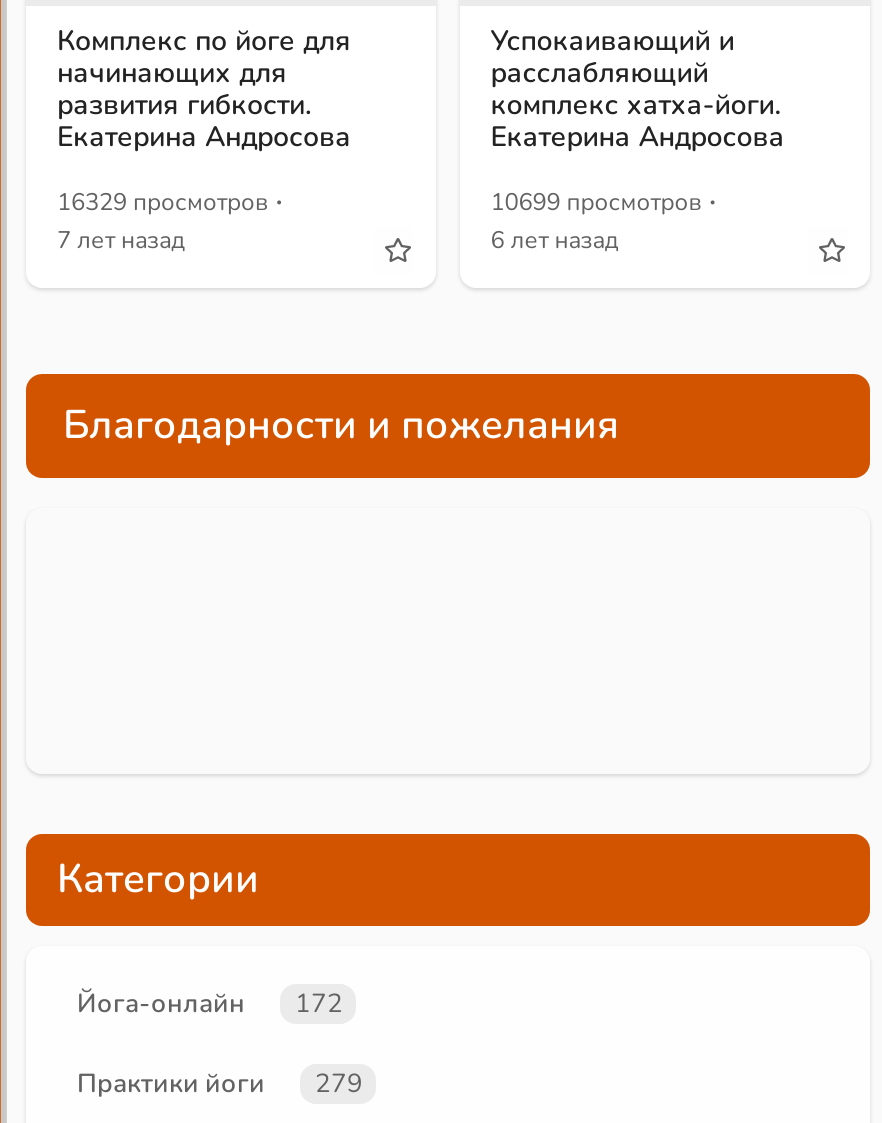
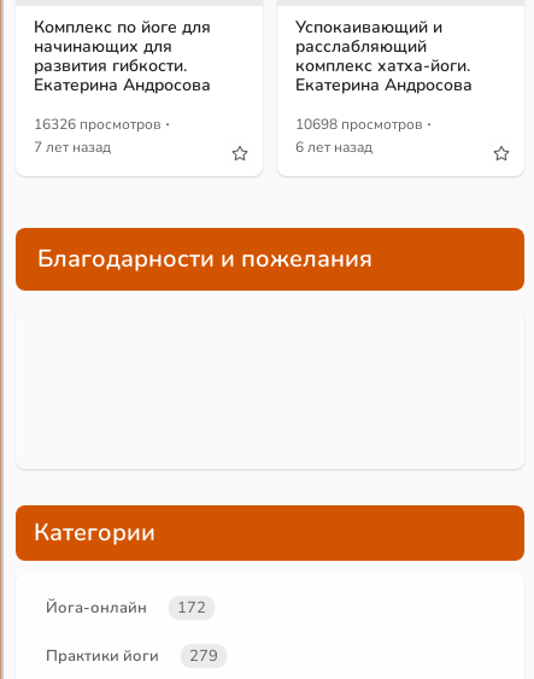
[57,176,283,224] 16329 просмотров · -> [34,109,170,138] 16326 просмотров ·
[491,176,717,224] 10699 просмотров · -> [296,109,432,138] 10698 просмотров ·

